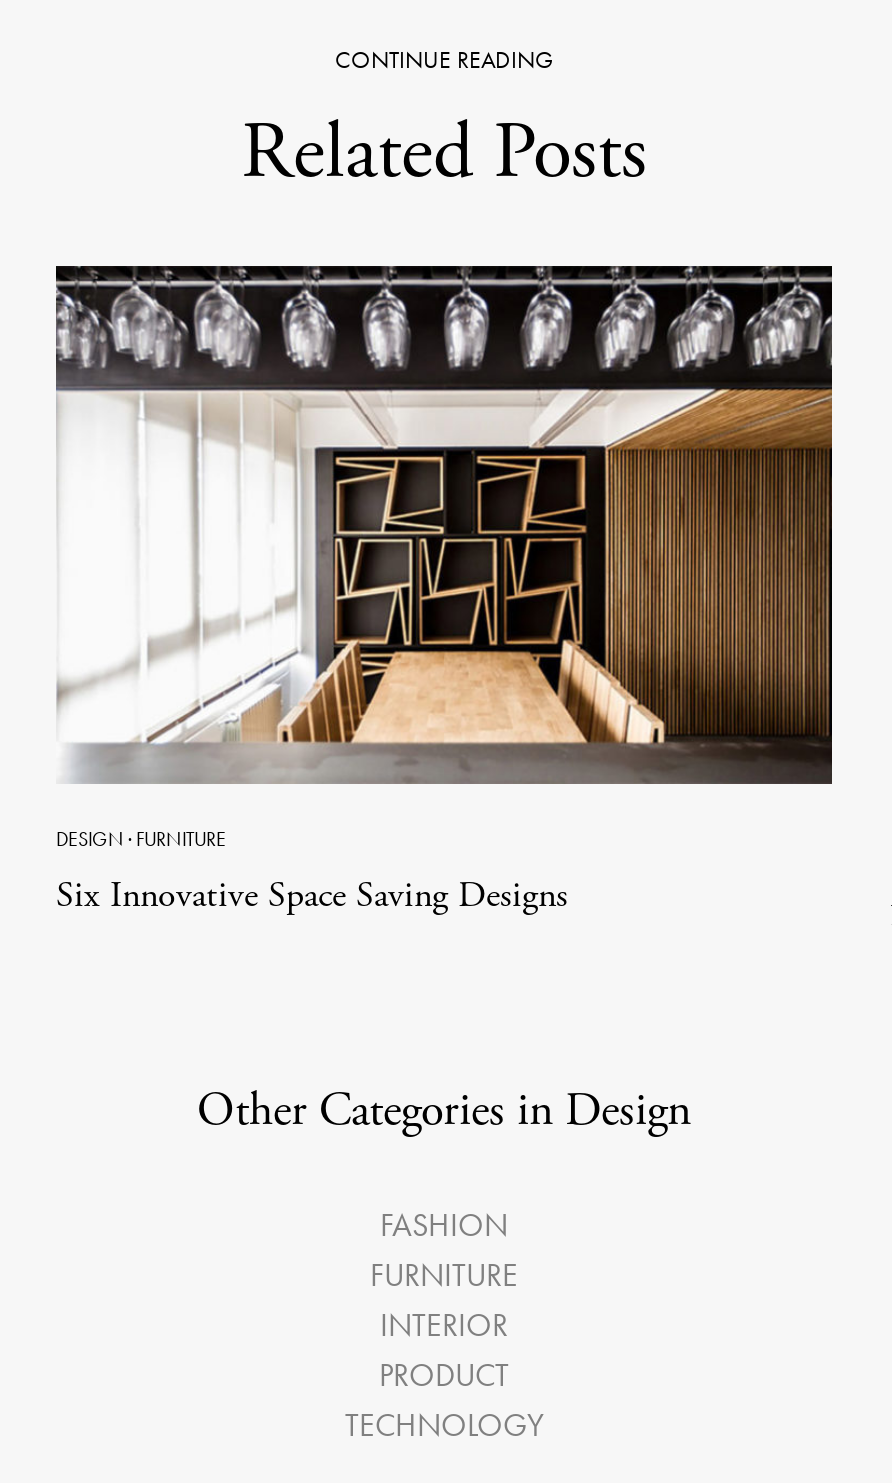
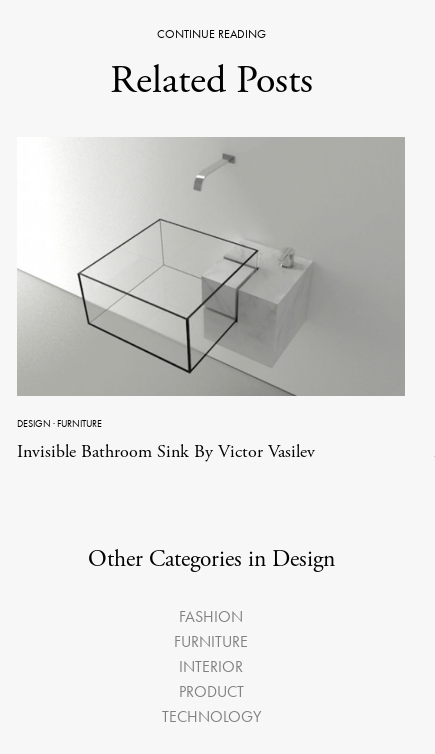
[54,264,832,784] [image] -> [16,137,405,396] [image]
[56,872,568,918] Six Innovative Space Saving Designs -> [17,440,315,463] Invisible Bathroom Sink By Victor Vasilev

